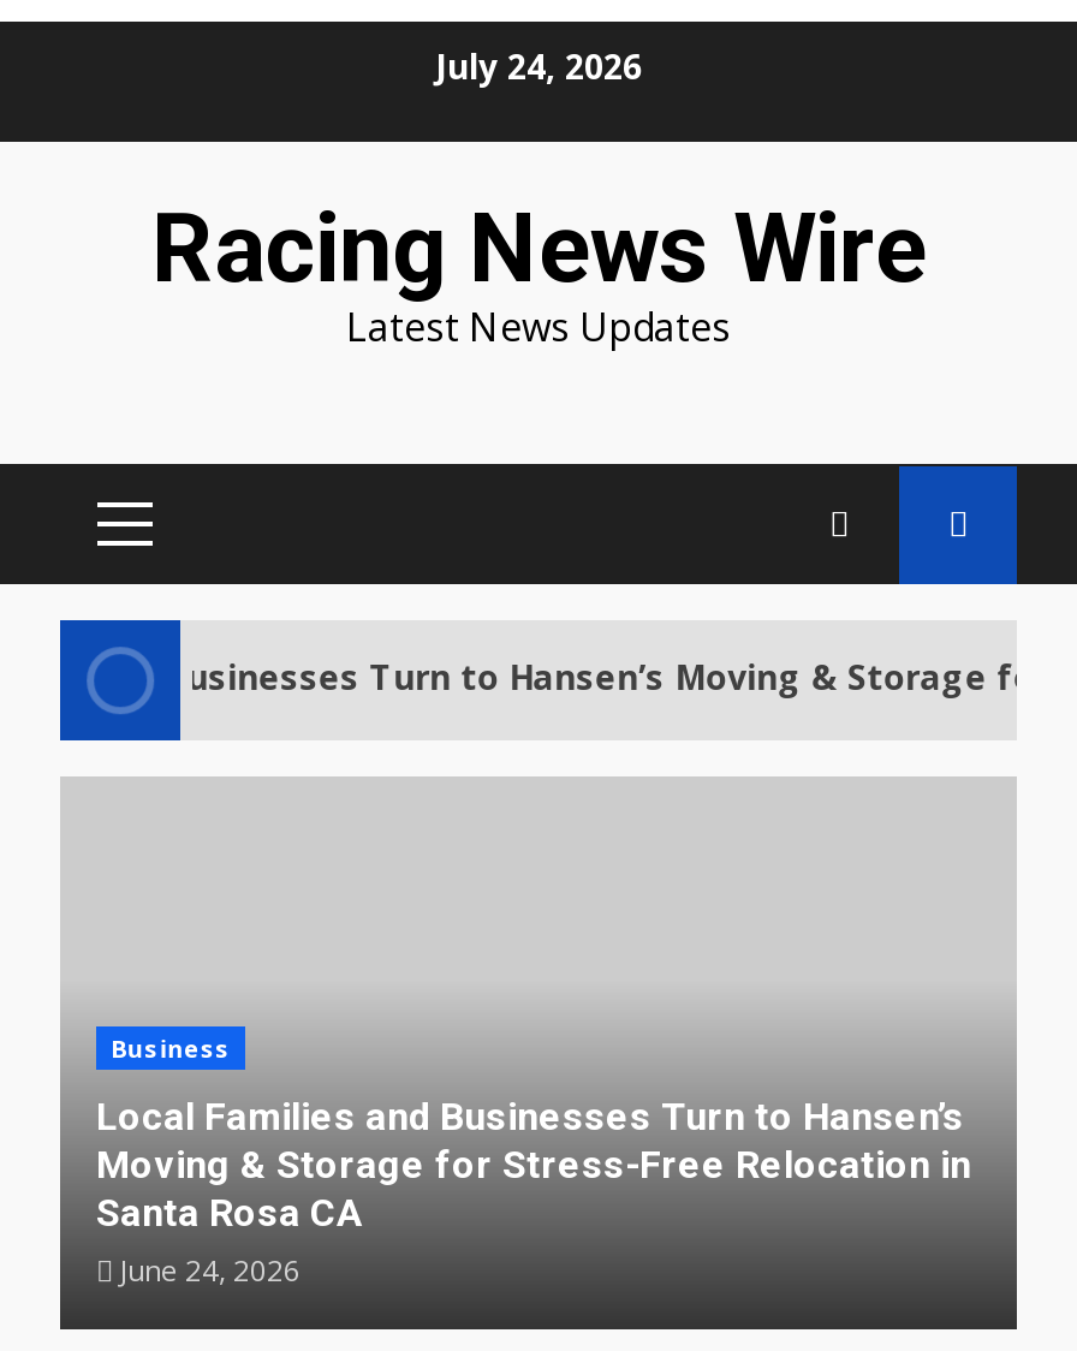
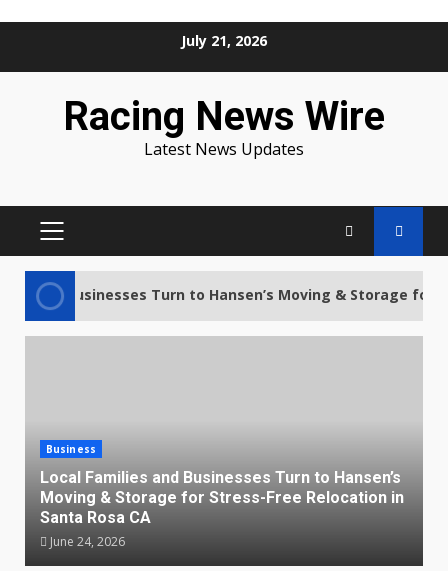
[435,42,642,88] July 24, 2026 -> [181,30,267,49] July 21, 2026

